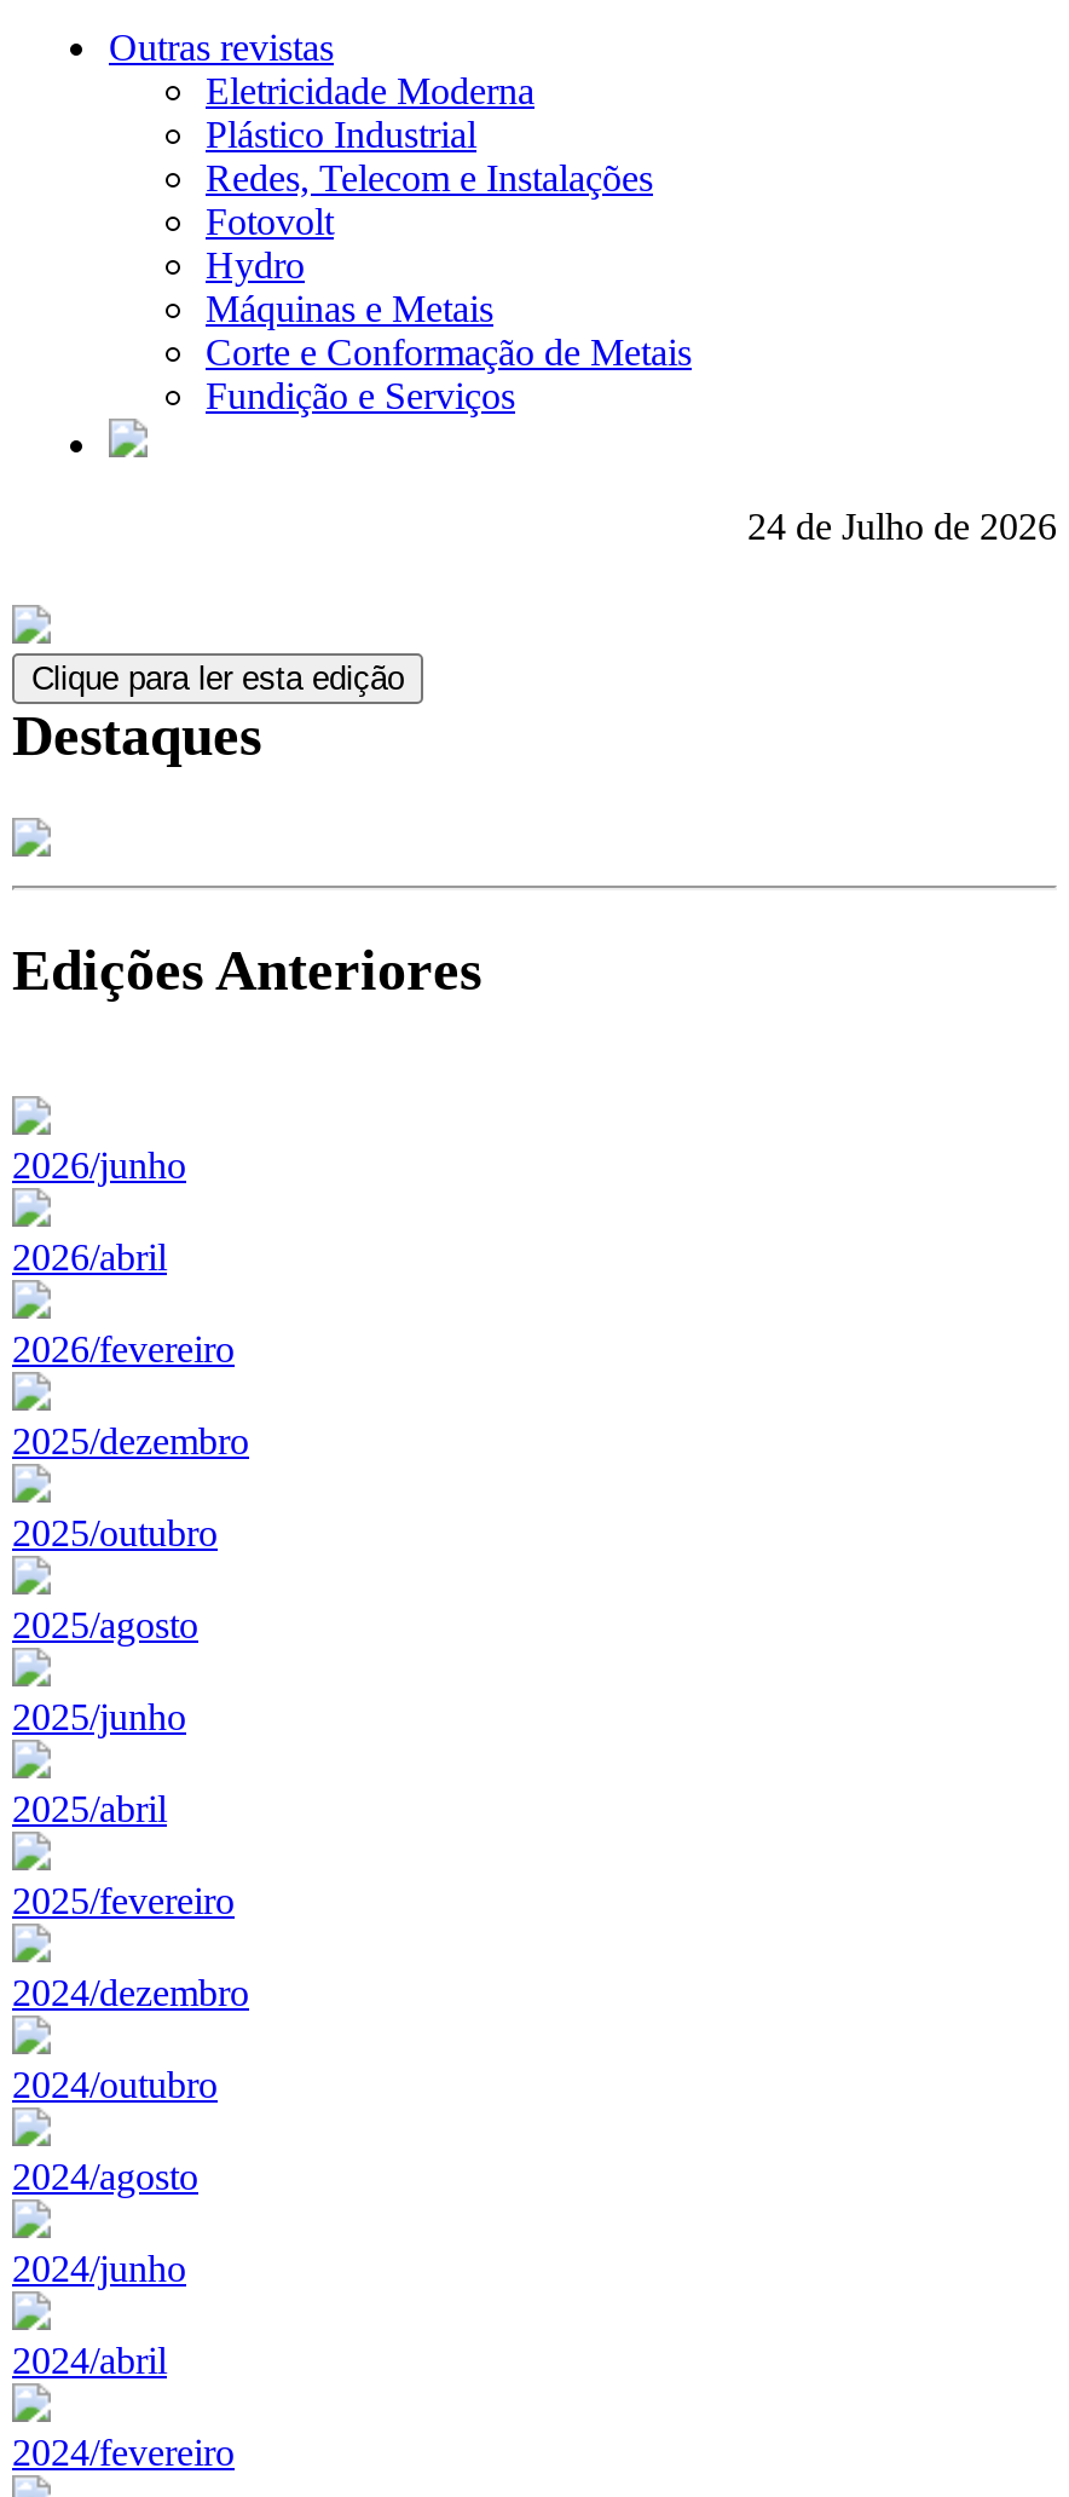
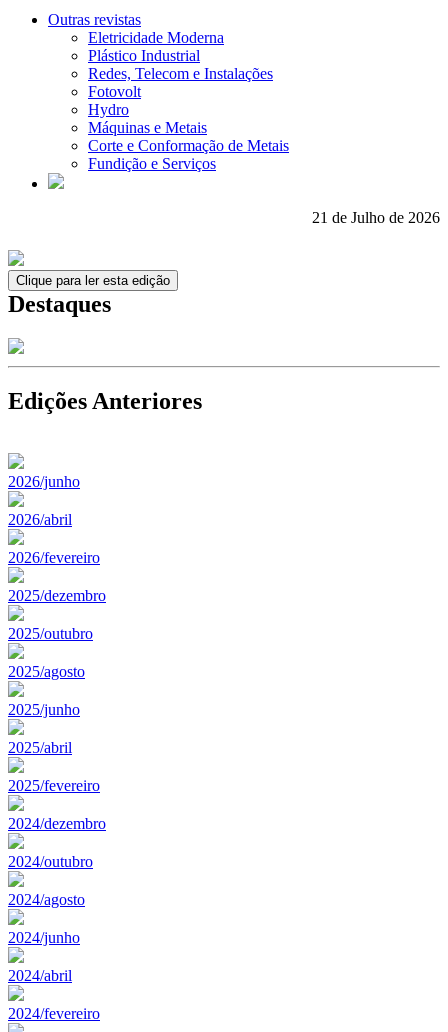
[747,506,1057,547] 24 de Julho de 2026 -> [312,209,440,226] 21 de Julho de 2026

